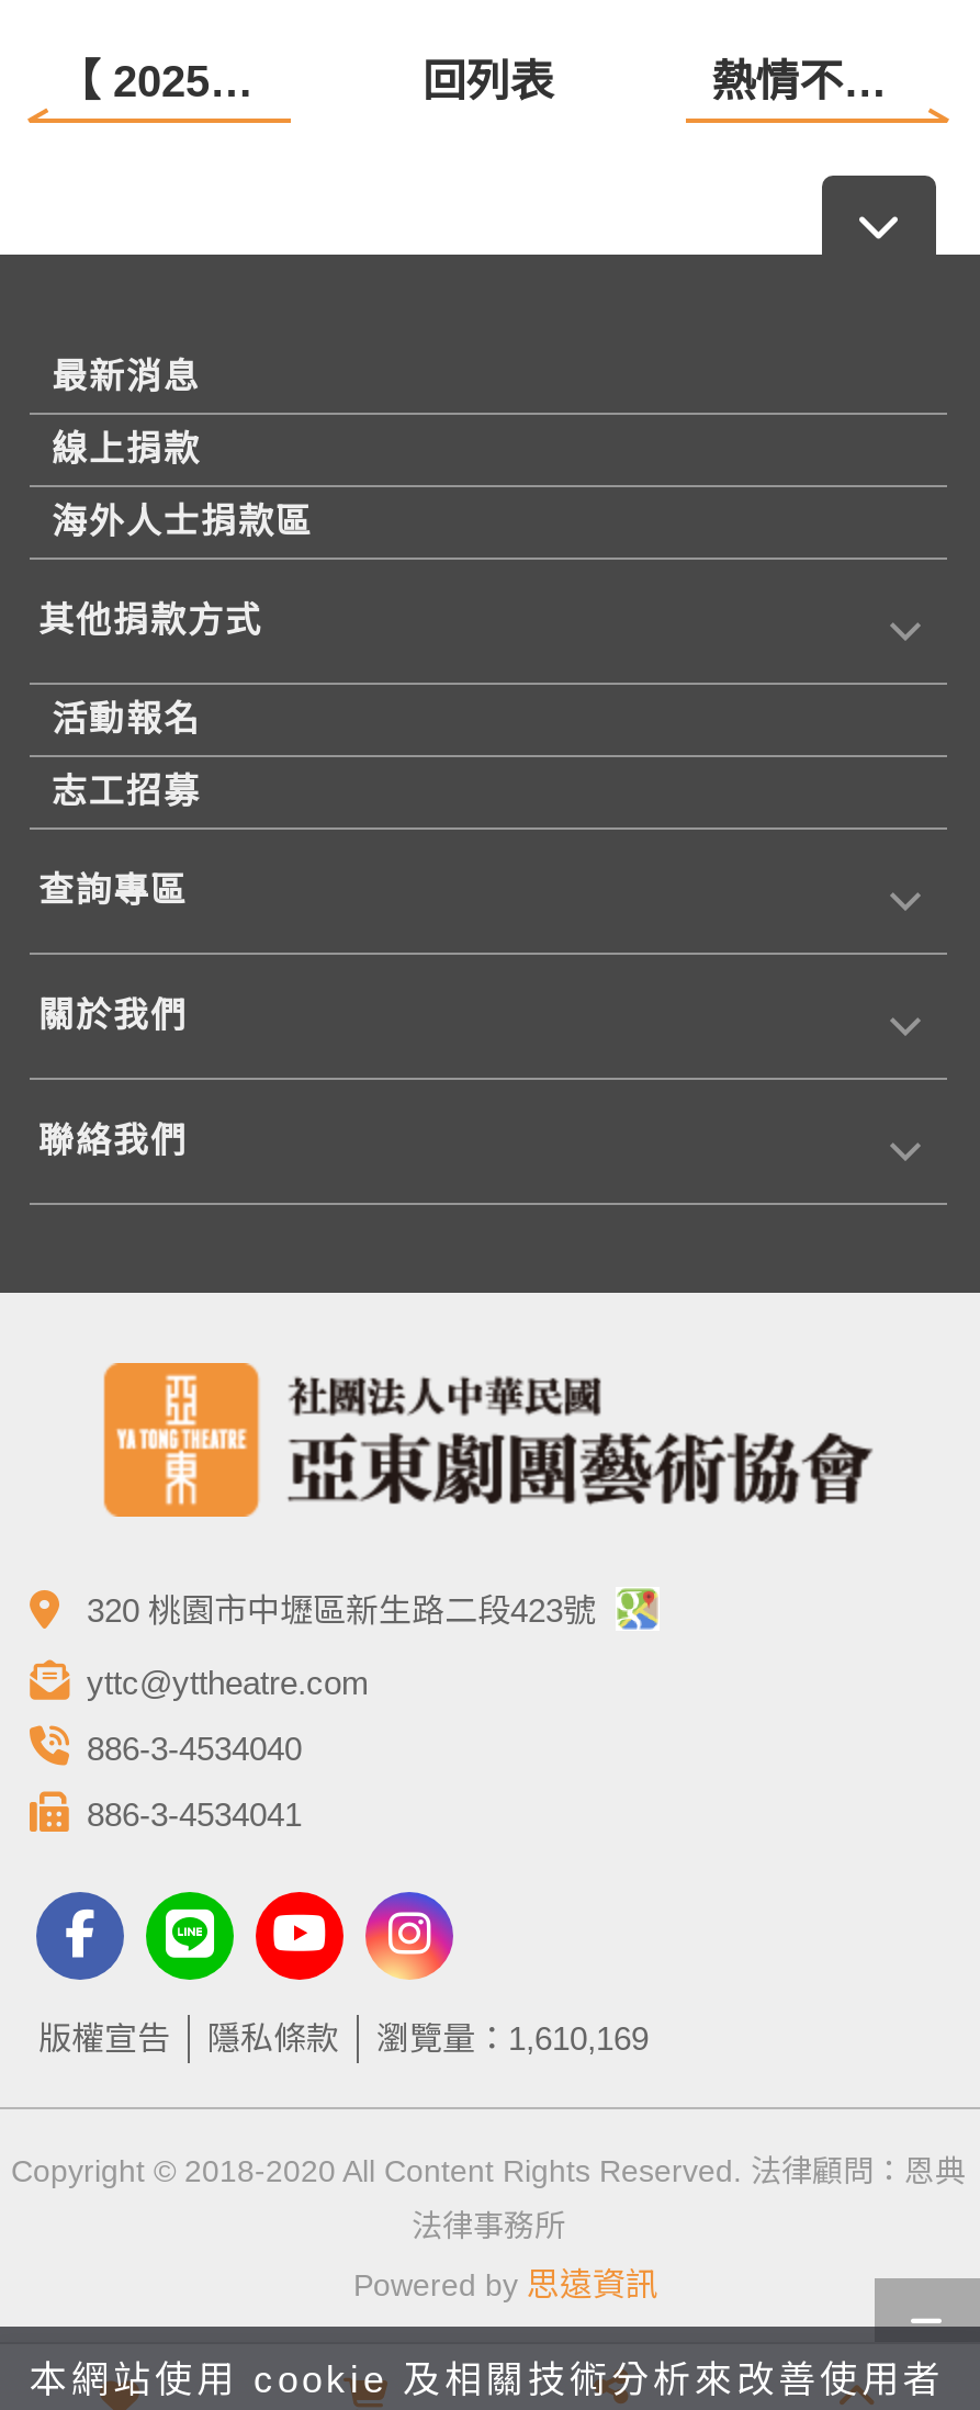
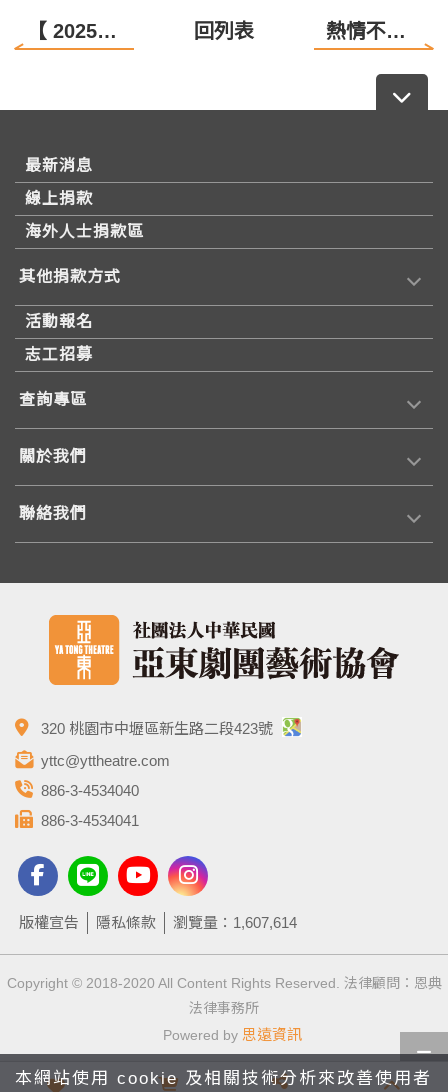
[38,2020,649,2057] 版權宣告 隱私條款 瀏覽量：1,610,169 -> [19,914,297,931] 版權宣告 隱私條款 瀏覽量：1,607,614

